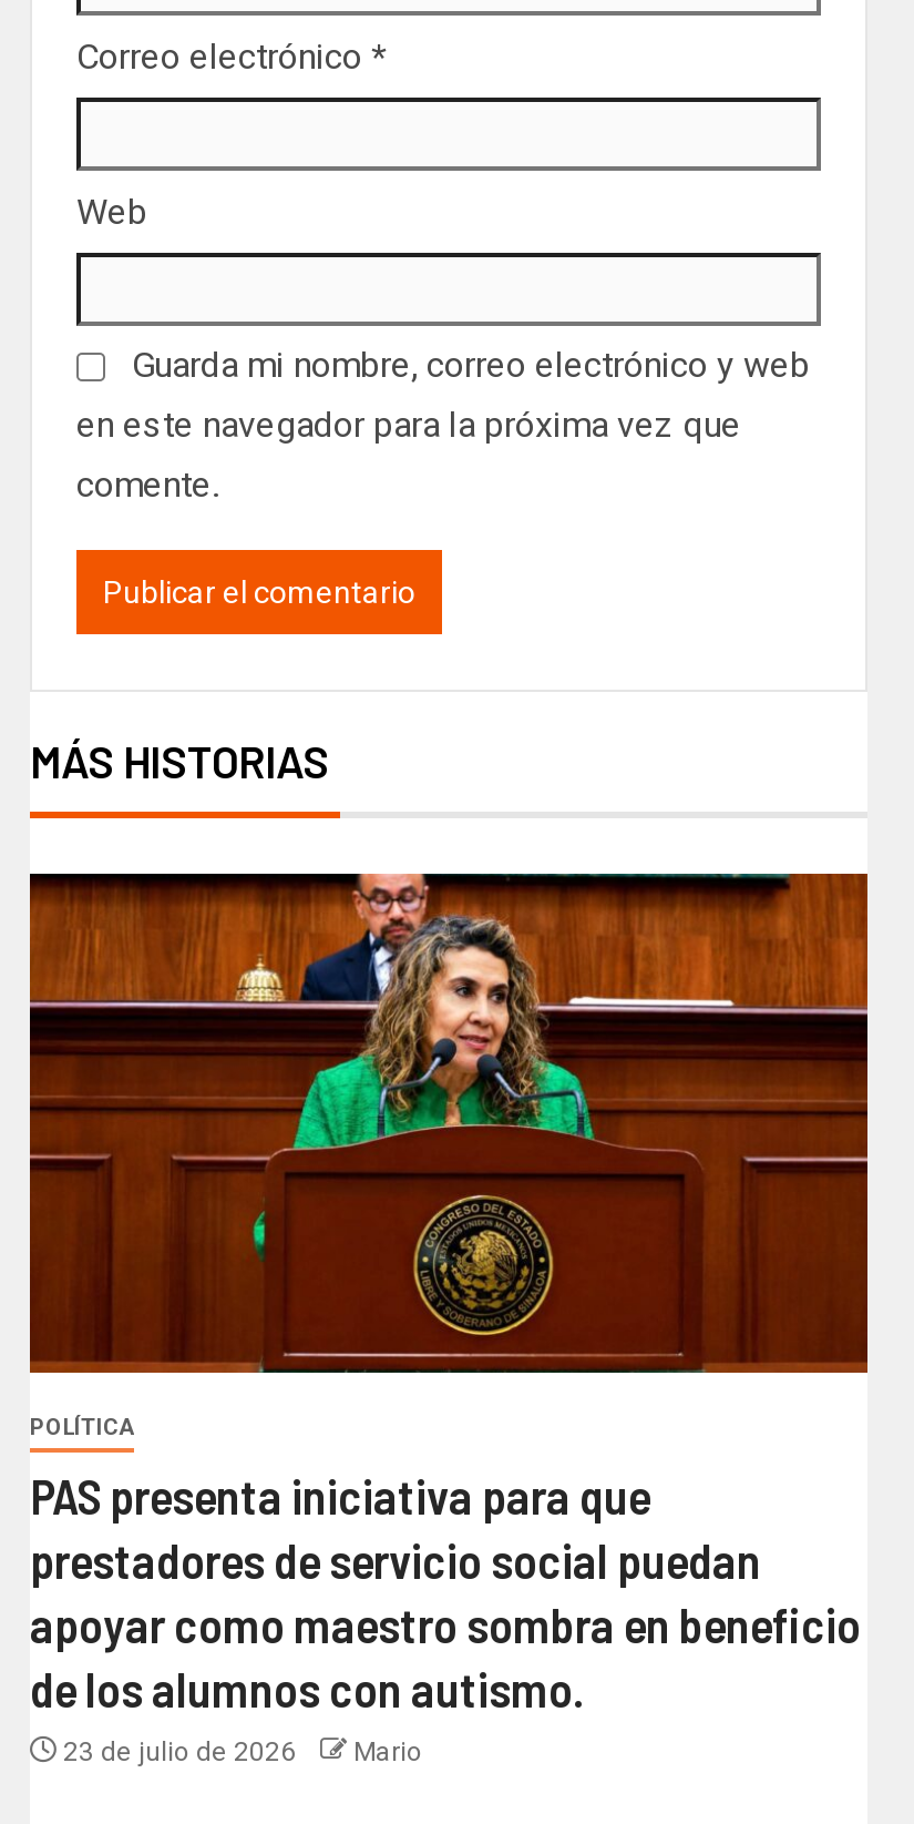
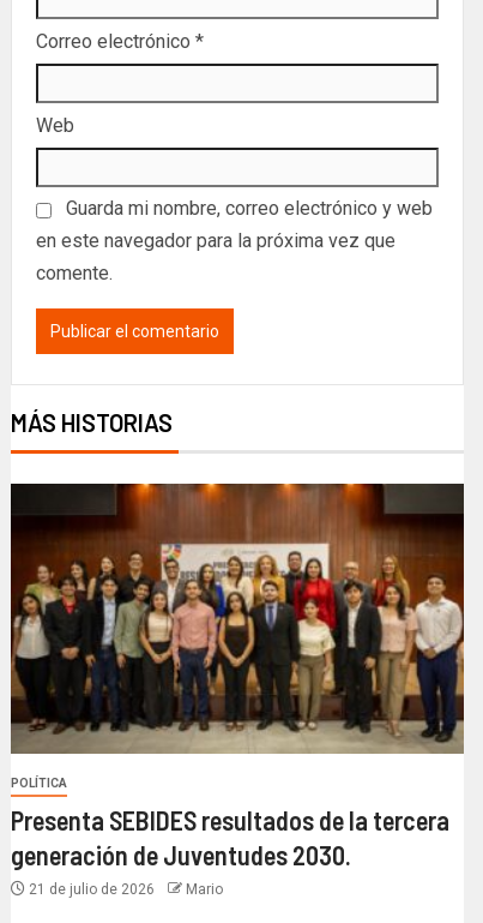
[28,872,870,1375] [image] -> [10,483,465,755] [image]
[30,1465,861,1766] PAS presenta iniciativa para que | prestadores de servicio social puedan | apoyar como maestro sombra en beneficio | de los alumnos con autismo. | 23 de julio de 2026 -> [11,805,449,898] Presenta SEBIDES resultados de la tercera | generación de Juventudes 2030. | 21 de julio de 2026

